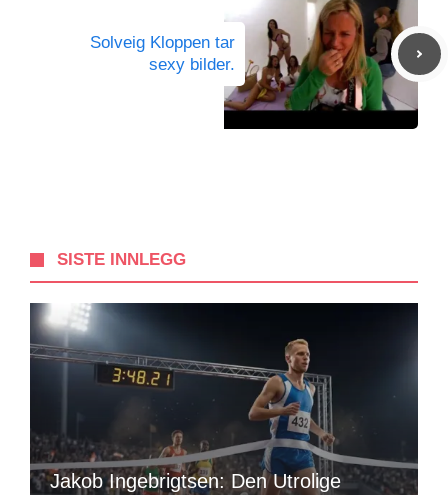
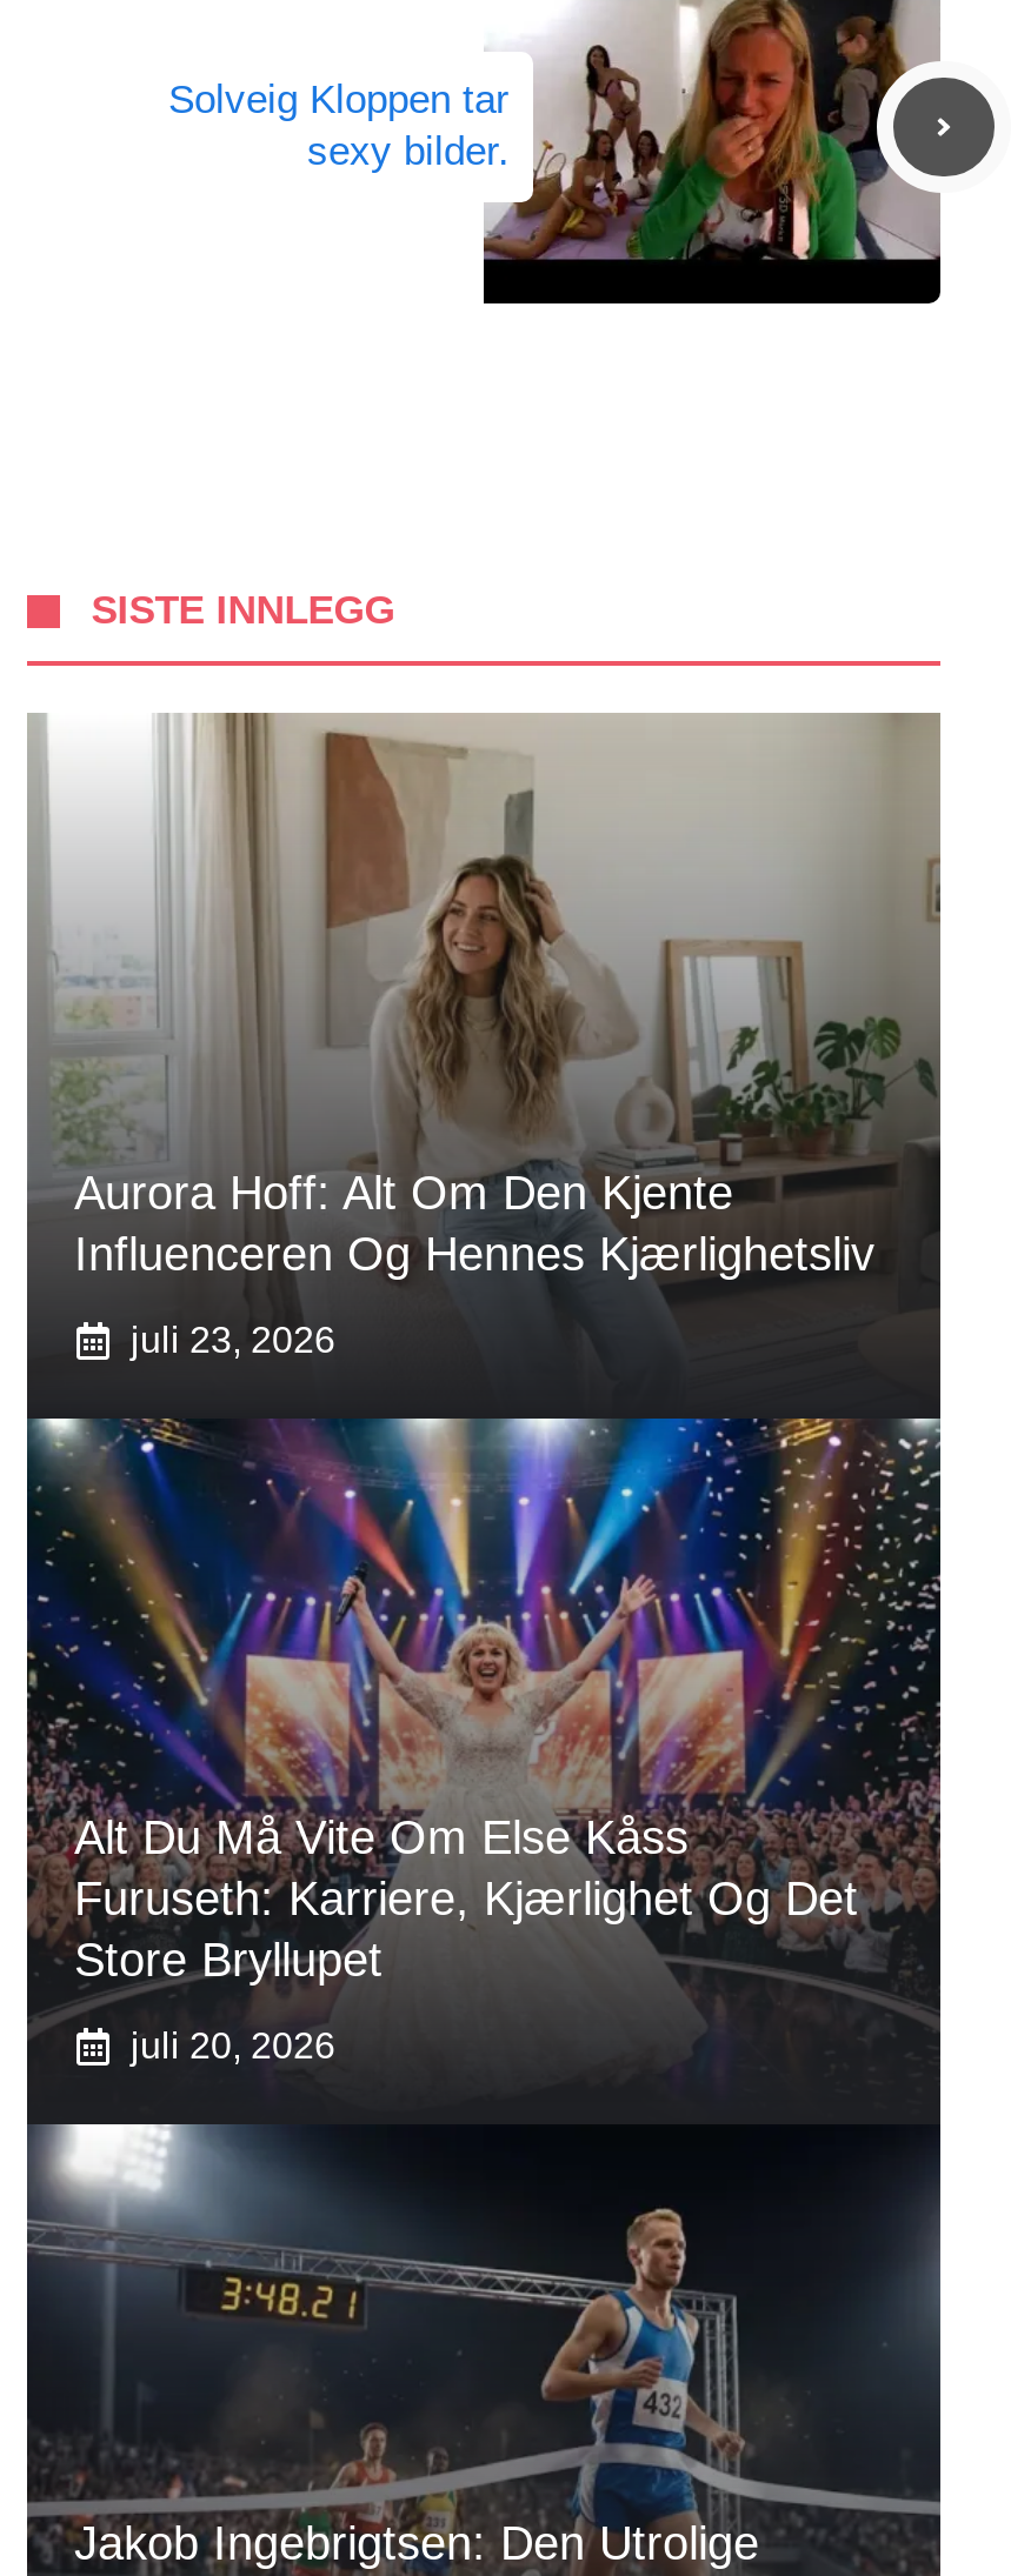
none -> [27,710,940,1360] [image] | Aurora Hoff: Alt Om Den Kjente | Influenceren Og Hennes Kjærlighetsliv | juli 23, 2026
none -> [27,1299,940,2127] [image] | Alt Du Må Vite Om Else Kåss | Furuseth: Karriere, Kjærlighet Og Det | Store Bryllupet | juli 20, 2026

